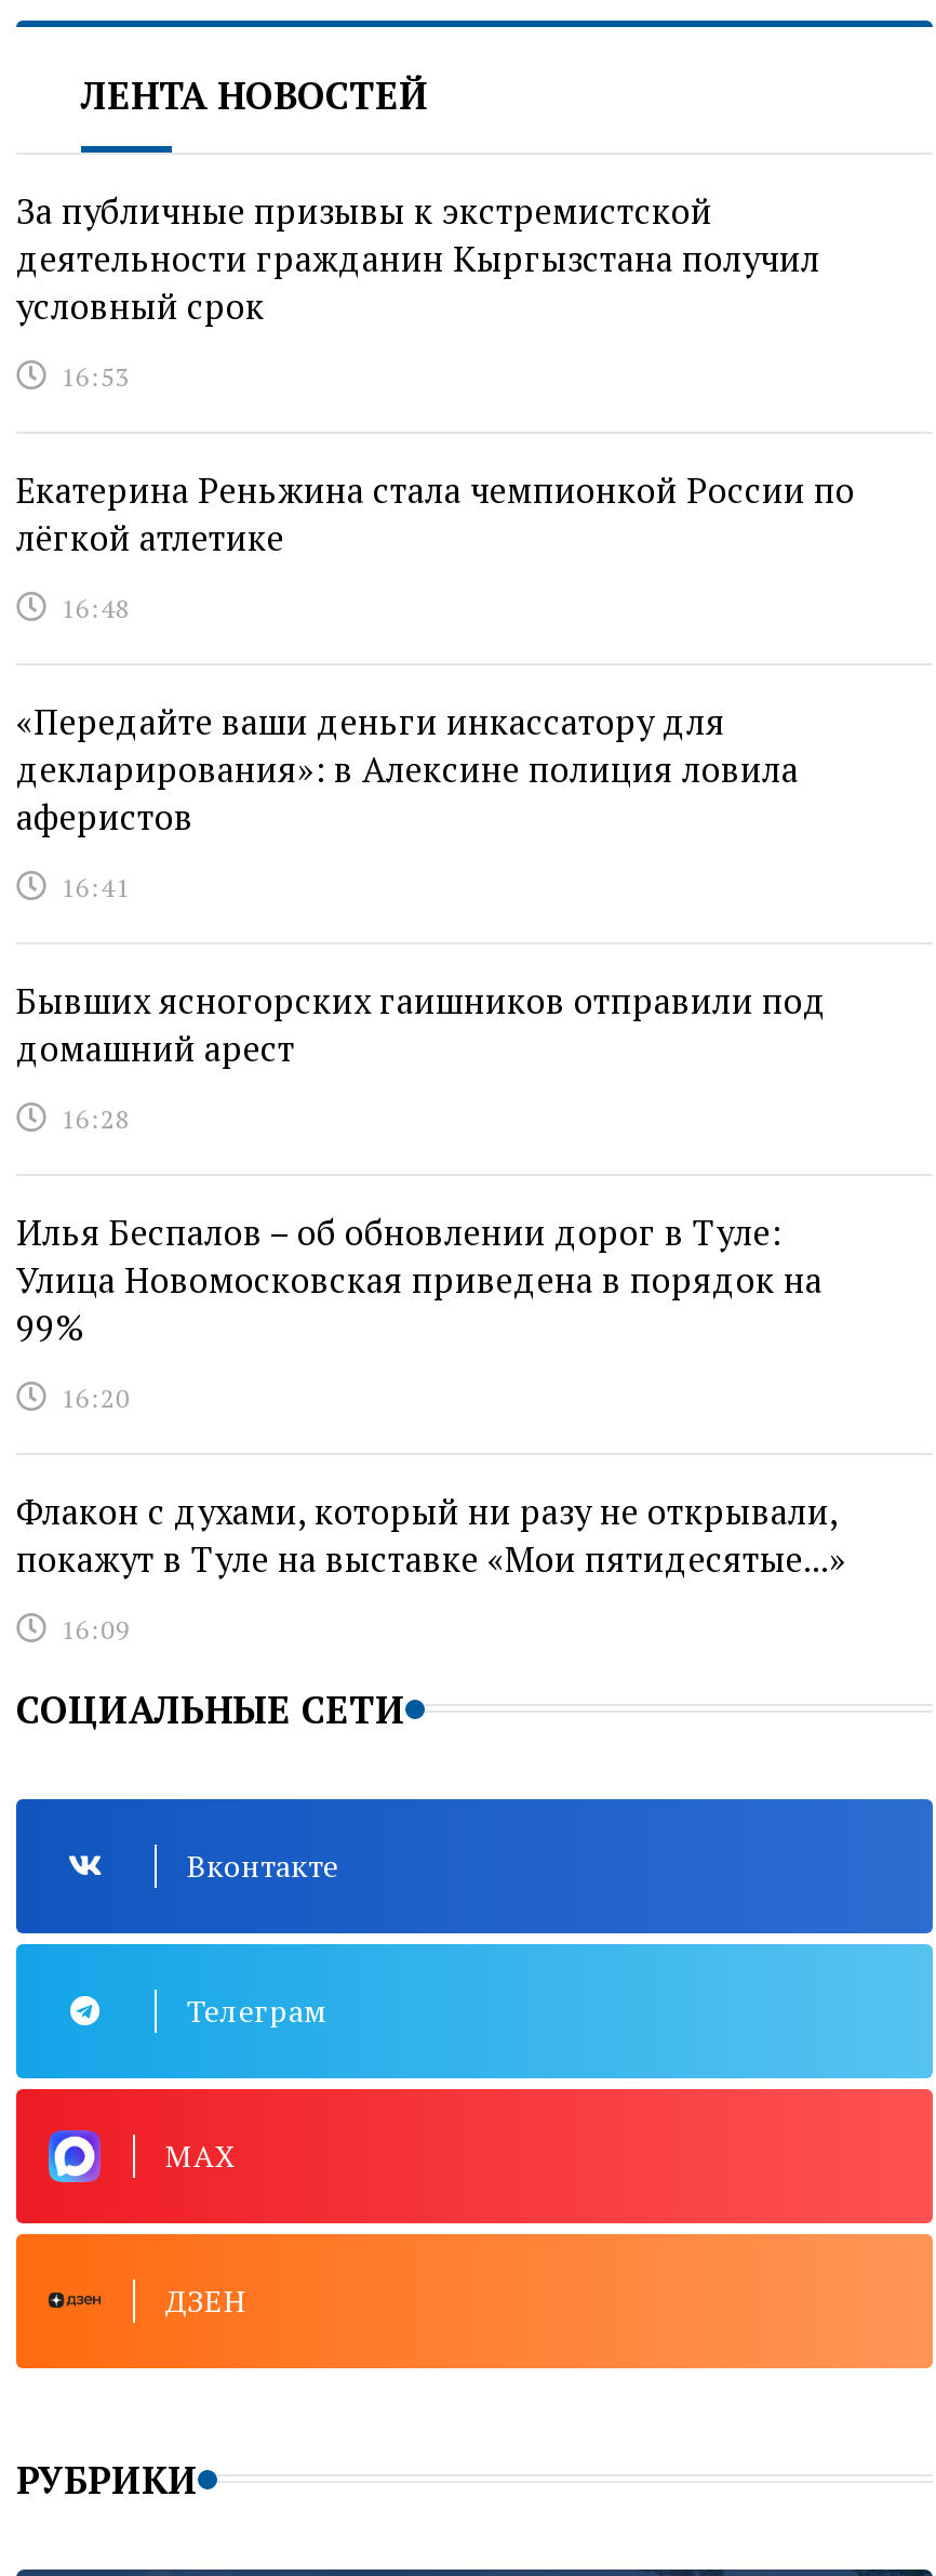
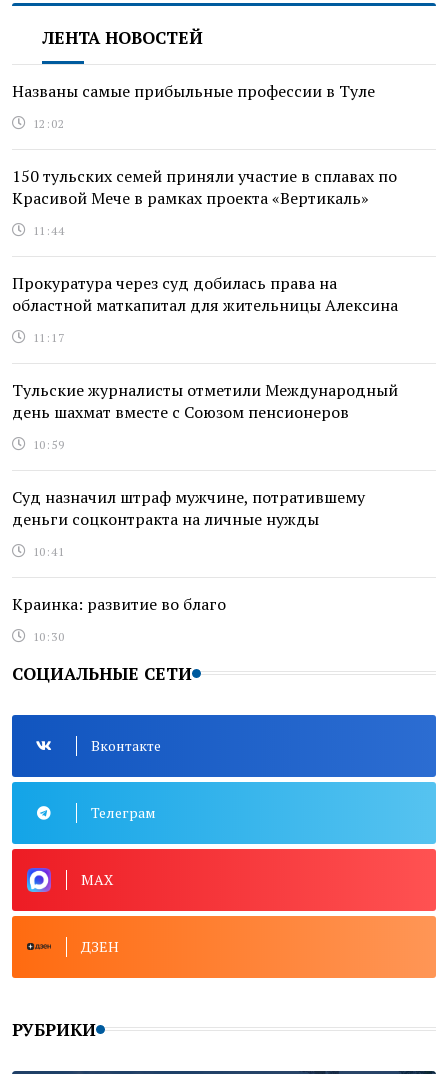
[16,187,820,329] За публичные призывы к экстремистской | деятельности гражданин Кыргызстана получил | условный срок -> [12,80,375,102] Названы самые прибыльные профессии в Туле
[53,360,130,392] 16:53 -> [29,116,65,131] 12:02
[16,466,855,561] Екатерина Реньжина стала чемпионкой России по | лёгкой атлетике -> [12,165,397,209] 150 тульских семей приняли участие в сплавах по | Красивой Мече в рамках проекта «Вертикаль»
[53,591,130,624] 16:48 -> [29,223,65,238] 11:44
[16,697,799,840] «Передайте ваши деньги инкассатору для | декларирования»: в Алексине полиция ловила | аферистов -> [12,272,398,316] Прокуратура через суд добилась права на | областной маткапитал для жительницы Алексина
[53,870,130,903] 16:41 -> [29,330,65,345] 11:17
[16,976,827,1072] Бывших ясногорских гаишников отправили под | домашний арест -> [12,379,398,423] Тульские журналисты отметили Международный | день шахмат вместе с Союзом пенсионеров
[53,1102,130,1134] 16:28 -> [29,437,65,452] 10:59
[16,1208,823,1351] Илья Беспалов – об обновлении дорог в Туле: | Улица Новомосковская приведена в порядок на | 99% -> [12,486,365,530] Суд назначил штраф мужчине, потратившему | деньги соцконтракта на личные нужды
[53,1381,130,1413] 16:20 -> [29,544,65,559] 10:41
[16,1487,846,1582] Флакон с духами, который ни разу не открывали, | покажут в Туле на выставке «Мои пятидесятые...» -> [12,593,226,615] Краинка: развитие во благо
[53,1612,130,1645] 16:09 -> [29,629,65,644] 10:30

